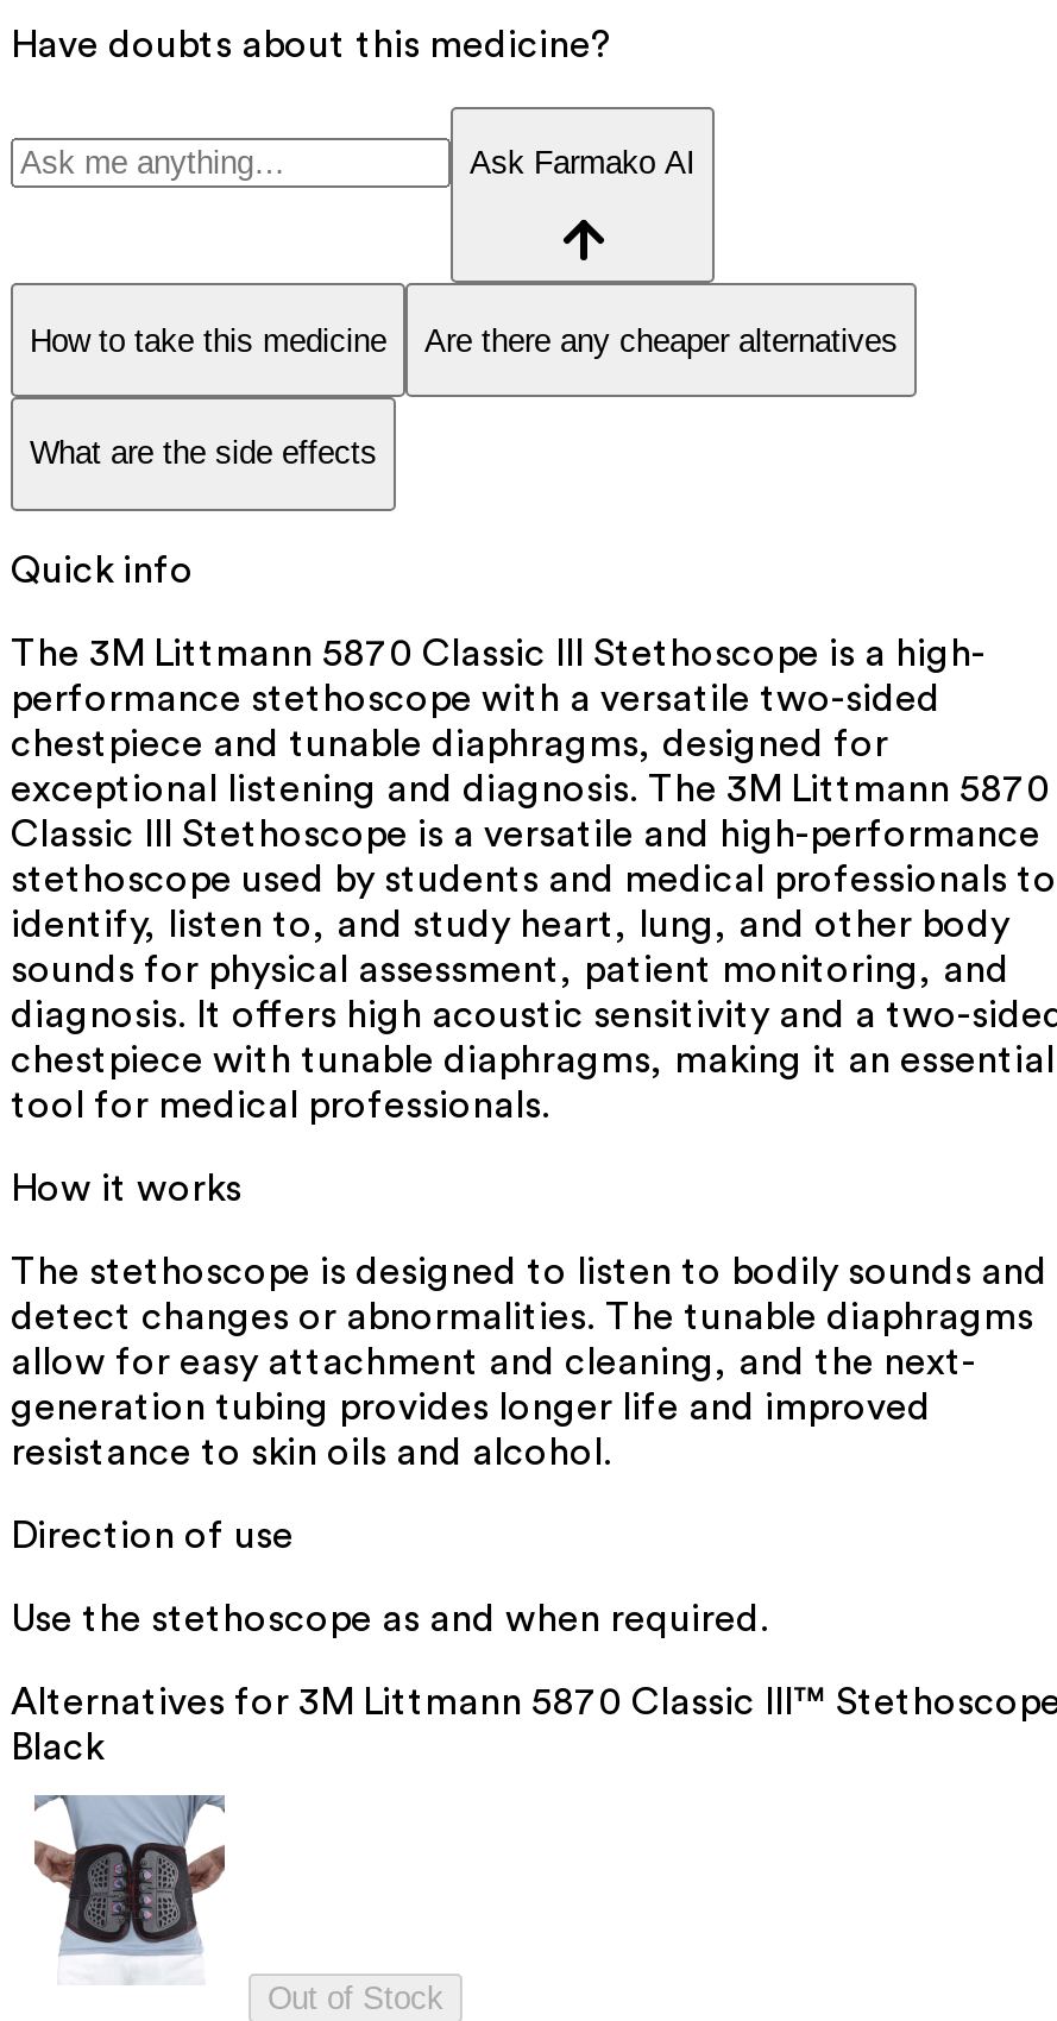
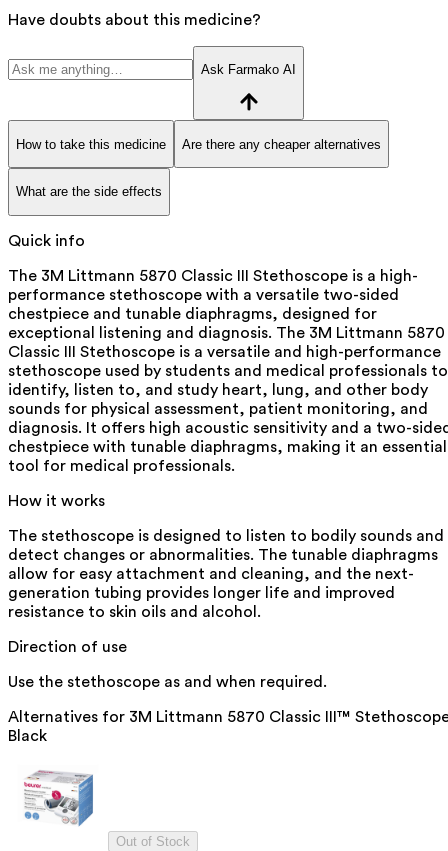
[32,1793,227,1985] [image] -> [18,756,98,835] [image]

